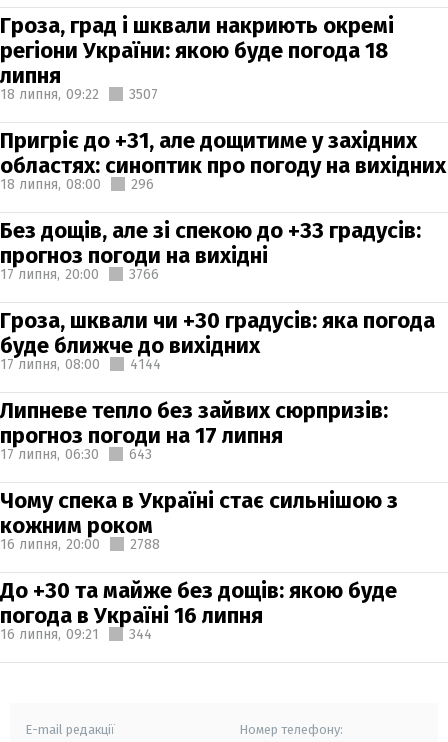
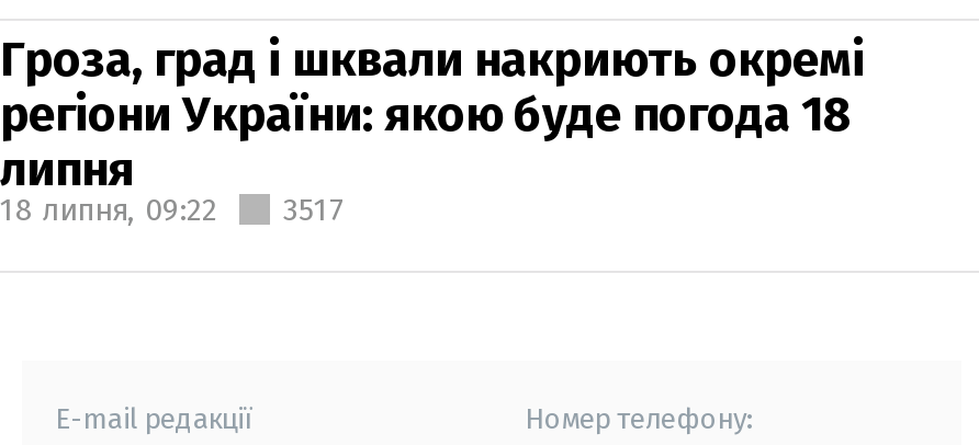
[0,85,446,642] 3507 | Пригріє до +31, але дощитиме у західних | областях: синоптик про погоду на вихідних | 18 липня, 08:00 | 296 | Без дощів, але зі спекою до +33 градусів: | прогноз погоди на вихідні | 17 липня, 20:00 | 3766 | Гроза, шквали чи +30 градусів: яка погода | буде ближче до вихідних | 17 липня, 08:00 | 4144 | Липневе тепло без зайвих сюрпризів: | прогноз погоди на 17 липня | 17 липня, 06:30 | 643 | Чому спека в Україні стає сильнішою з | кожним роком | 16 липня, 20:00 | 2788 | До +30 та майже без дощів: якою буде | погода в Україні 16 липня | 16 липня, 09:21 | 344 -> [283,191,345,228] 3517

